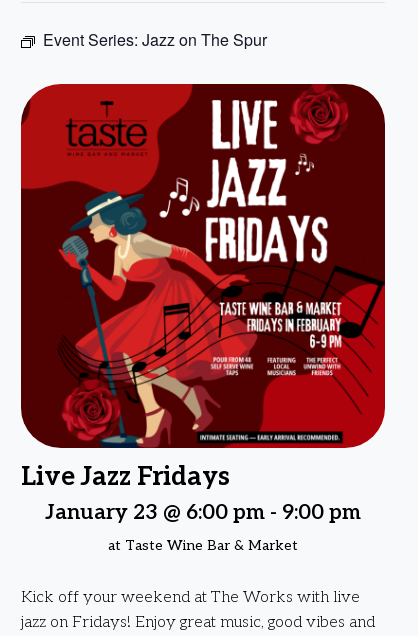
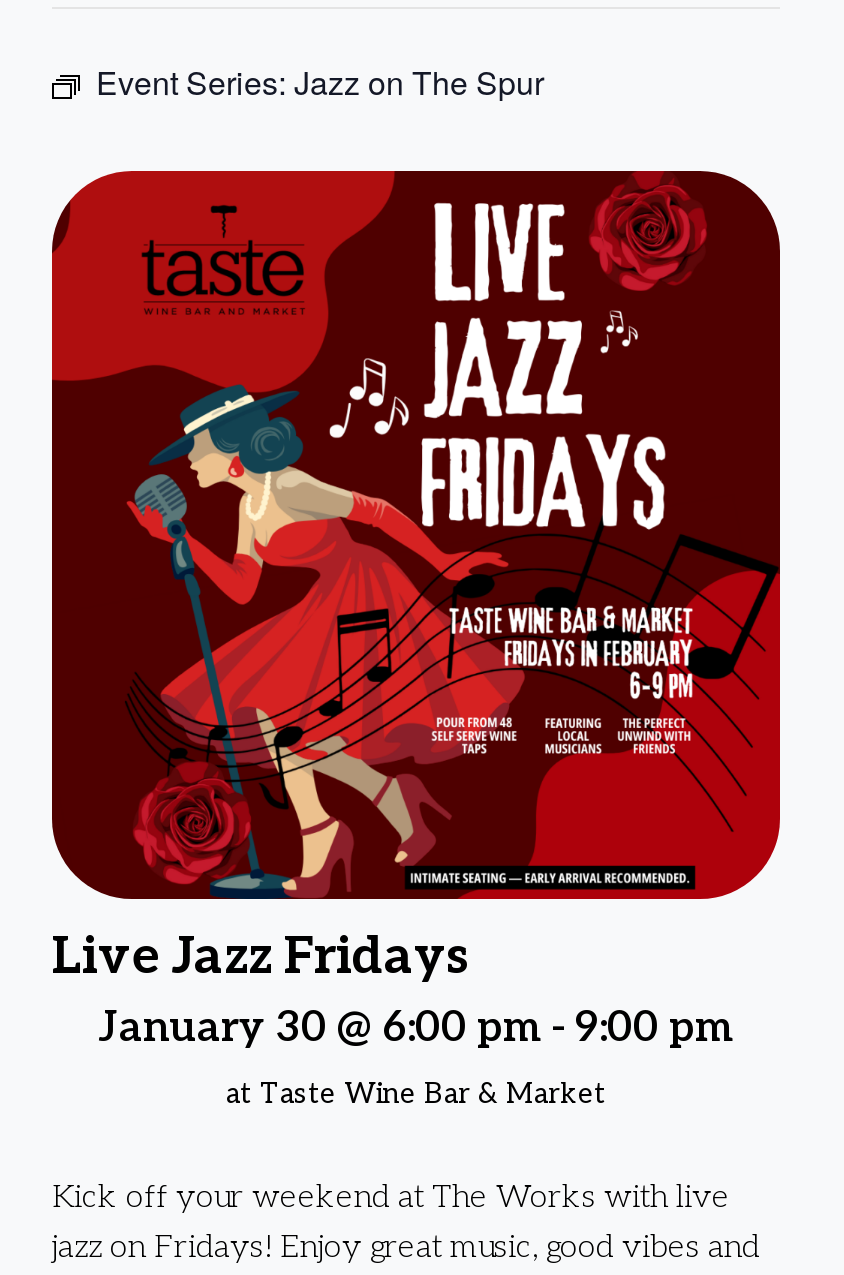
[45,500,361,525] January 23 @ 6:00 pm - 9:00 pm -> [99,1003,733,1053] January 30 @ 6:00 pm - 9:00 pm

